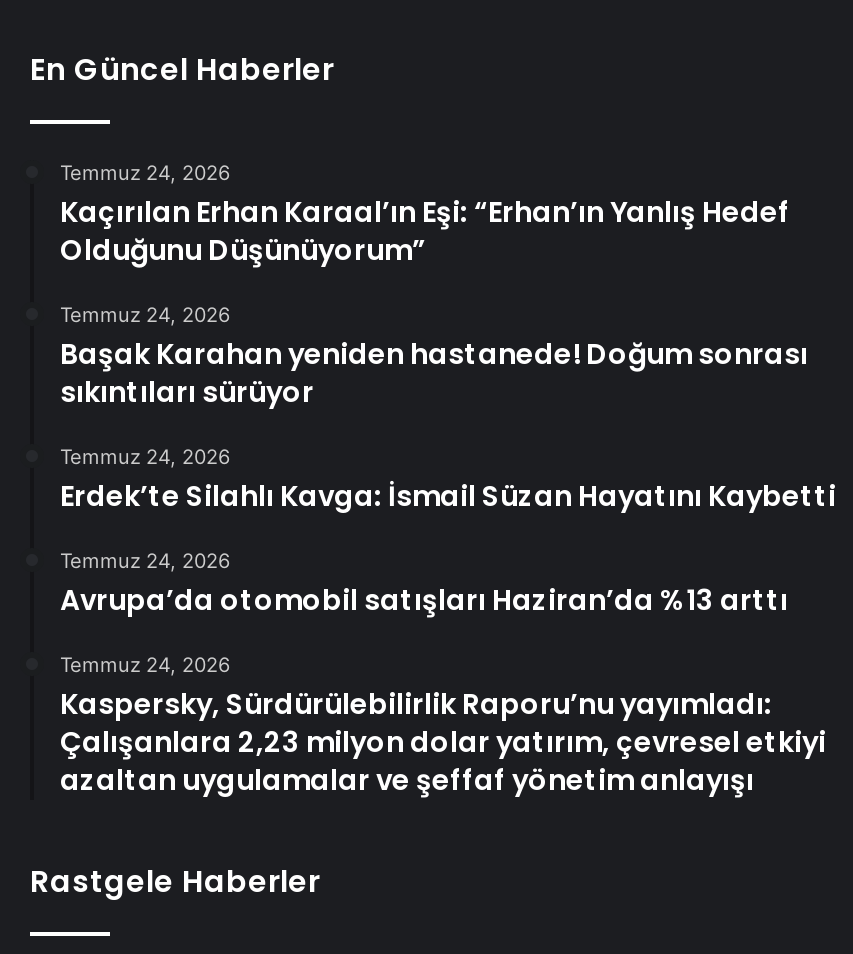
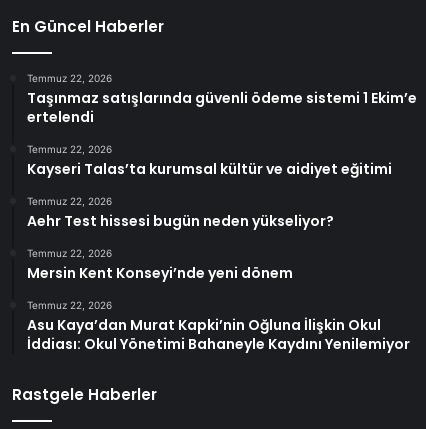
[60,160,790,270] Temmuz 24, 2026 | Kaçırılan Erhan Karaal’ın Eşi: “Erhan’ın Yanlış Hedef | Olduğunu Düşünüyorum” -> [27,72,417,127] Temmuz 22, 2026 | Taşınmaz satışlarında güvenli ödeme sistemi 1 Ekim’e | ertelendi
[60,302,808,412] Temmuz 24, 2026 | Başak Karahan yeniden hastanede! Doğum sonrası | sıkıntıları sürüyor -> [27,143,392,179] Temmuz 22, 2026 | Kayseri Talas’ta kurumsal kültür ve aidiyet eğitimi
[60,444,836,516] Temmuz 24, 2026 | Erdek’te Silahlı Kavga: İsmail Süzan Hayatını Kaybetti -> [27,195,334,231] Temmuz 22, 2026 | Aehr Test hissesi bugün neden yükseliyor?
[60,548,788,620] Temmuz 24, 2026 | Avrupa’da otomobil satışları Haziran’da %13 arttı -> [27,247,293,283] Temmuz 22, 2026 | Mersin Kent Konseyi’nde yeni dönem
[60,652,826,800] Temmuz 24, 2026 | Kaspersky, Sürdürülebilirlik Raporu’nu yayımladı: | Çalışanlara 2,23 milyon dolar yatırım, çevresel etkiyi | azaltan uygulamalar ve şeffaf yönetim anlayışı -> [27,299,410,354] Temmuz 22, 2026 | Asu Kaya’dan Murat Kapki’nin Oğluna İlişkin Okul | İddiası: Okul Yönetimi Bahaneyle Kaydını Yenilemiyor

